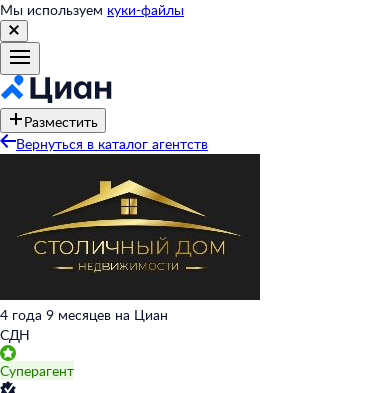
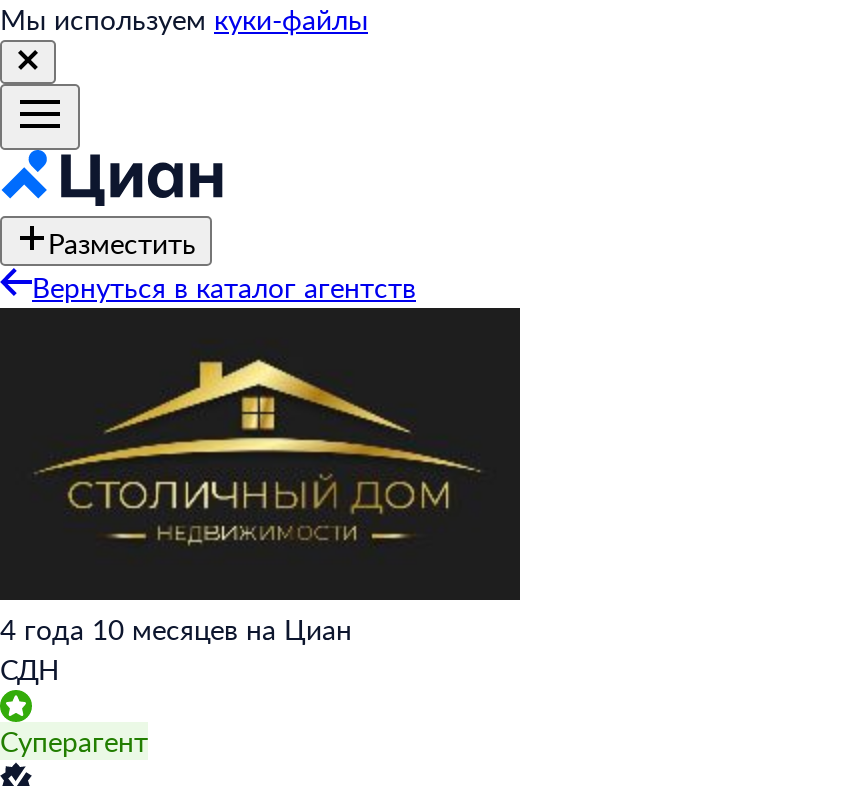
[0,305,168,324] 4 года 9 месяцев на Циан -> [0,610,352,648] 4 года 10 месяцев на Циан

